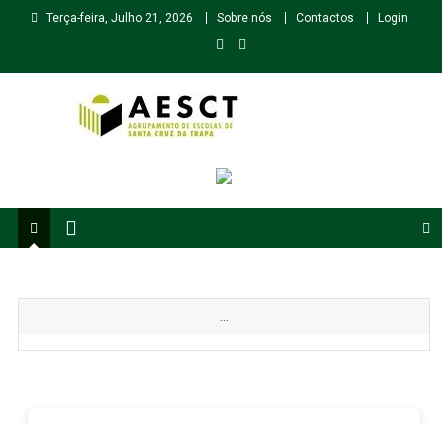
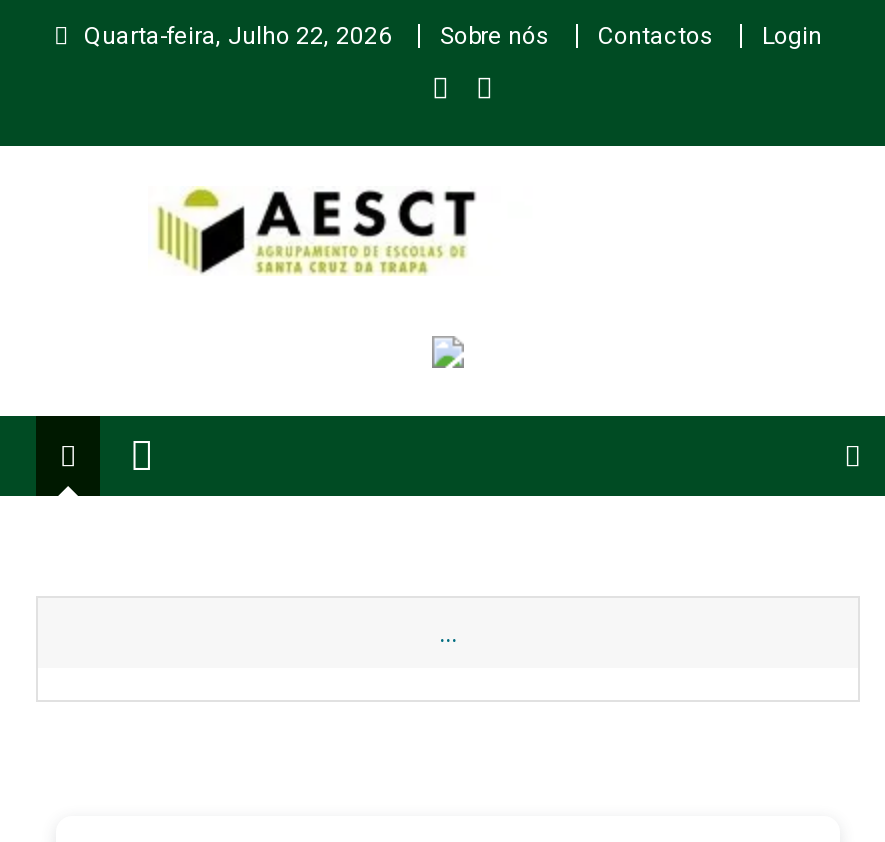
[45,11,192,25] Terça-feira, Julho 21, 2026 -> [84,22,392,50] Quarta-feira, Julho 22, 2026

